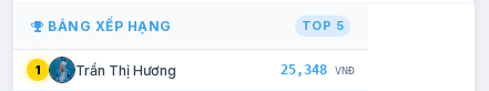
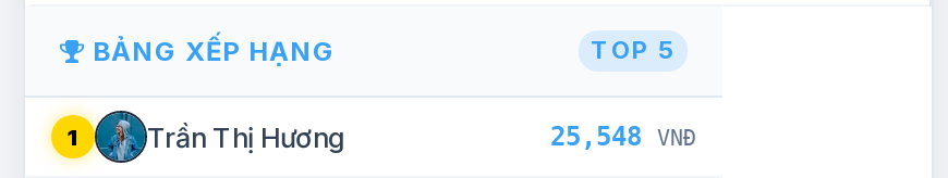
[281,62,355,77] 25,348 VNĐ -> [550,120,696,151] 25,548 VNĐ

